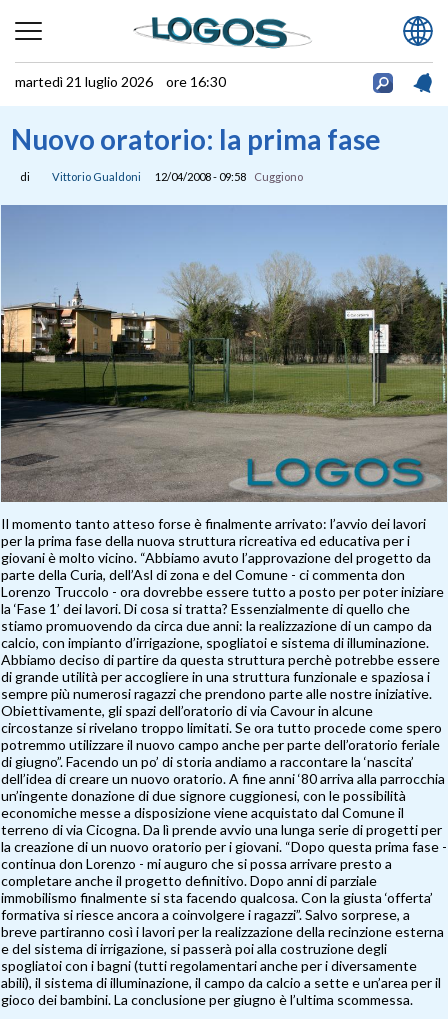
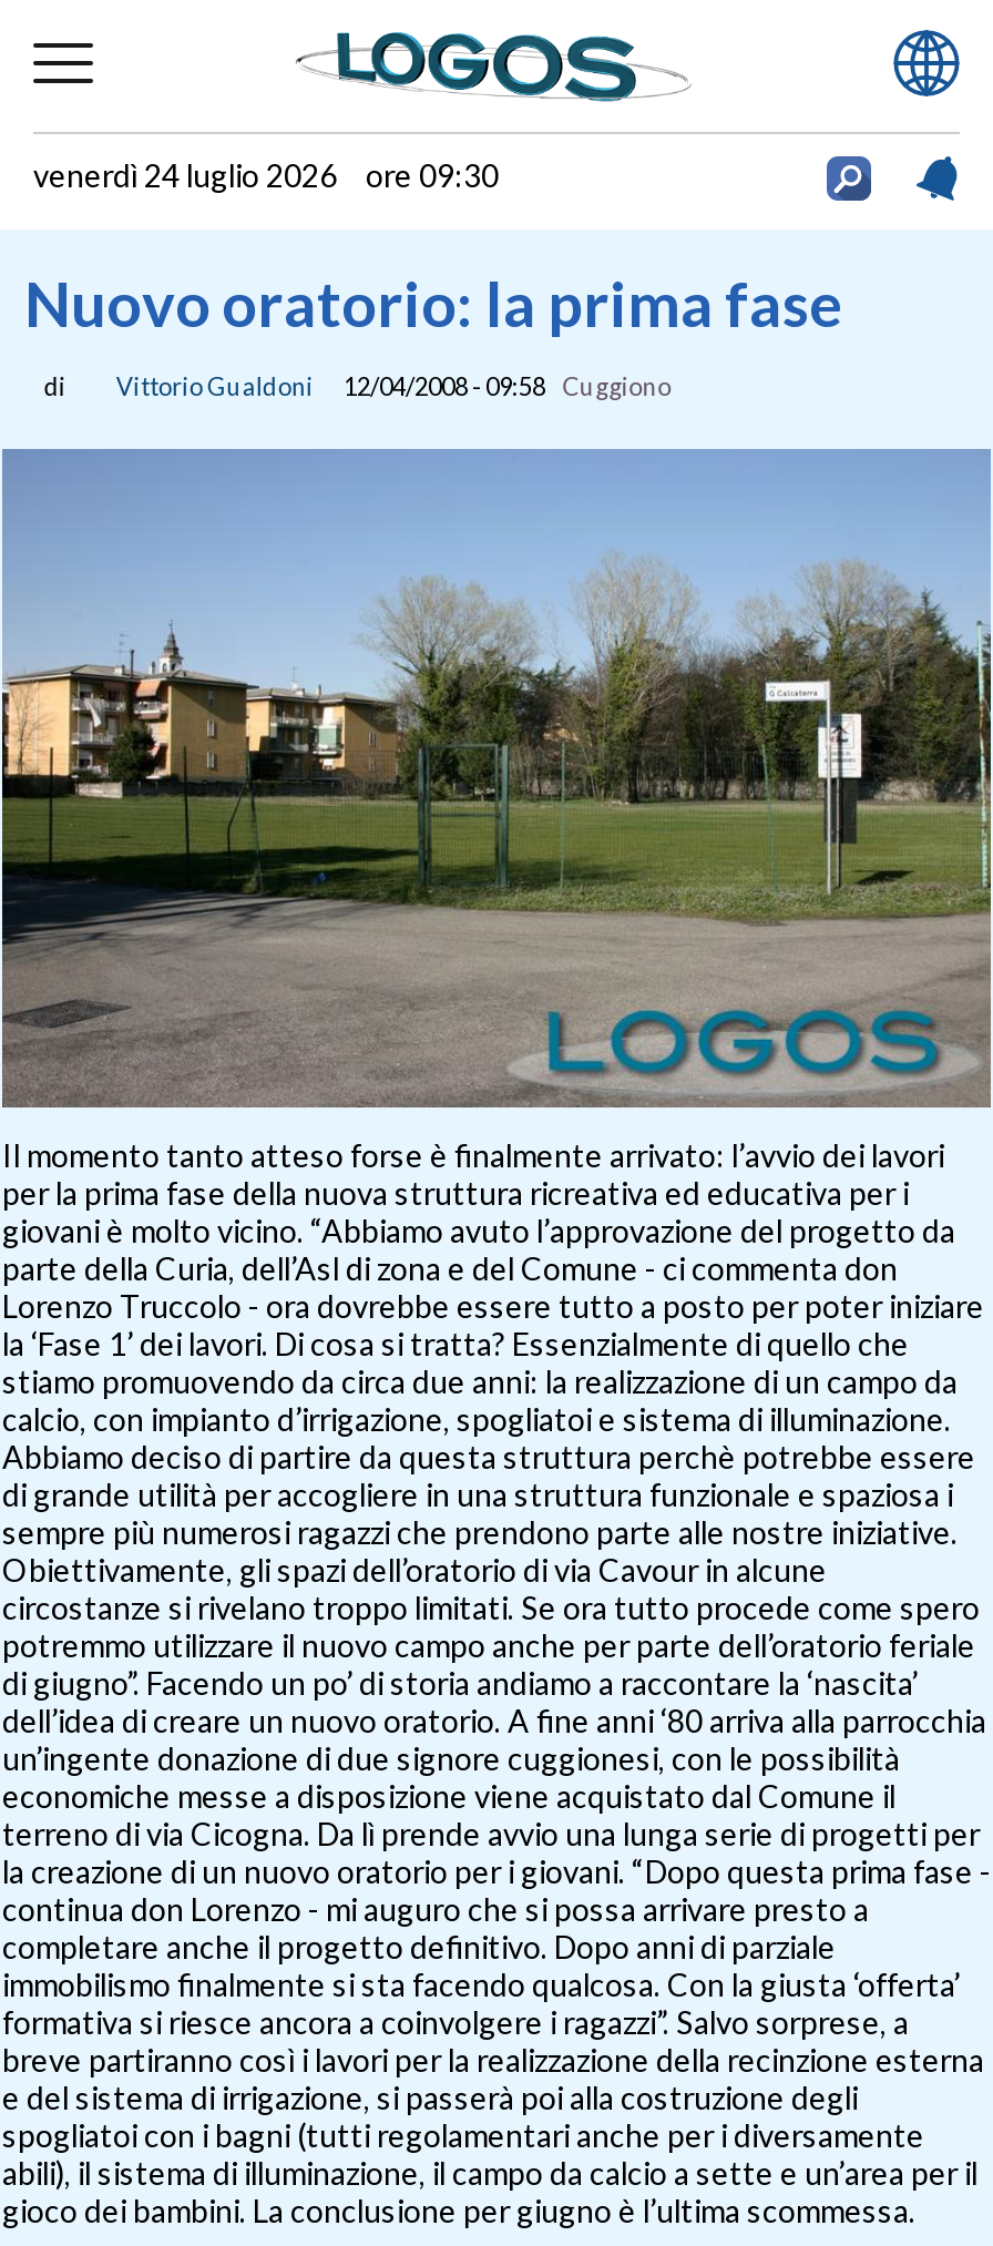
[15,72,226,89] martedì 21 luglio 2026 ore 16:30 -> [33,155,499,193] venerdì 24 luglio 2026 ore 09:30

